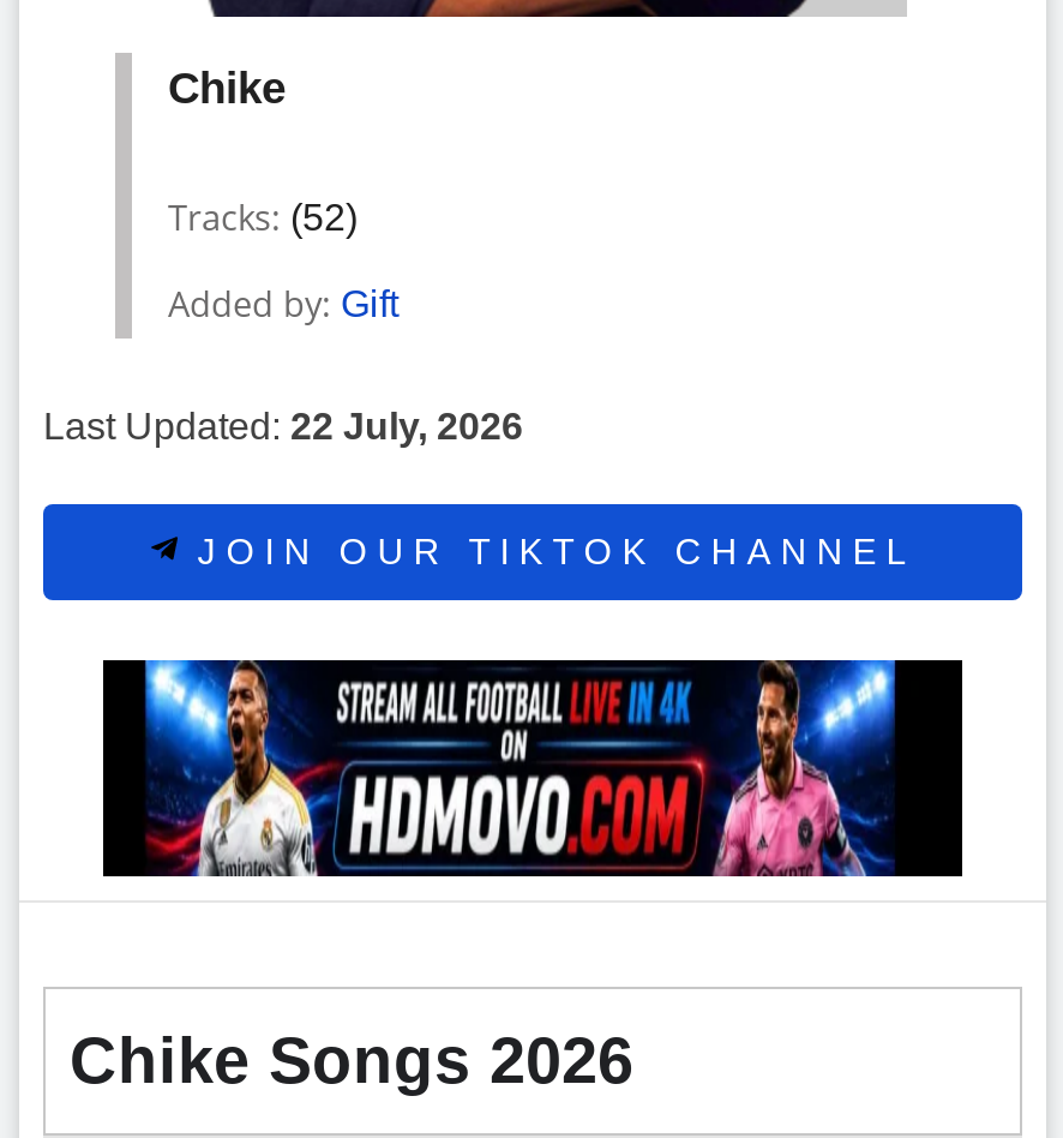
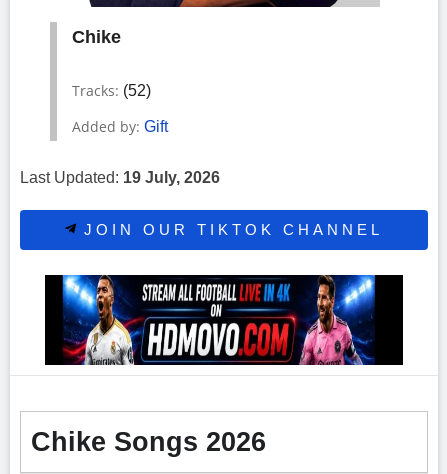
[43,406,523,447] Last Updated: 22 July, 2026 -> [20,169,220,186] Last Updated: 19 July, 2026

